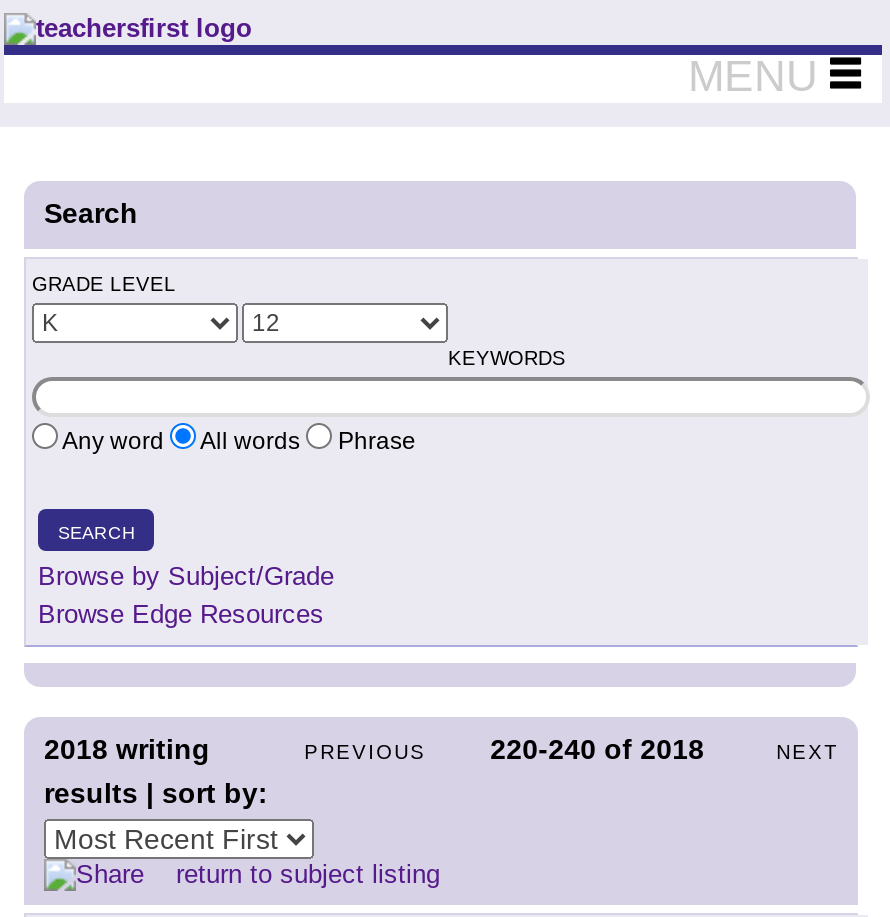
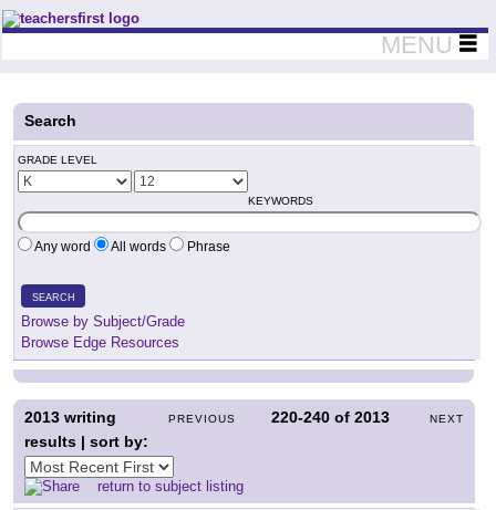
[44,733,210,765] 2018 writing -> [24,408,116,426] 2013 writing
[490,733,704,765] 220-240 of 2018 -> [271,408,390,426] 220-240 of 2013

